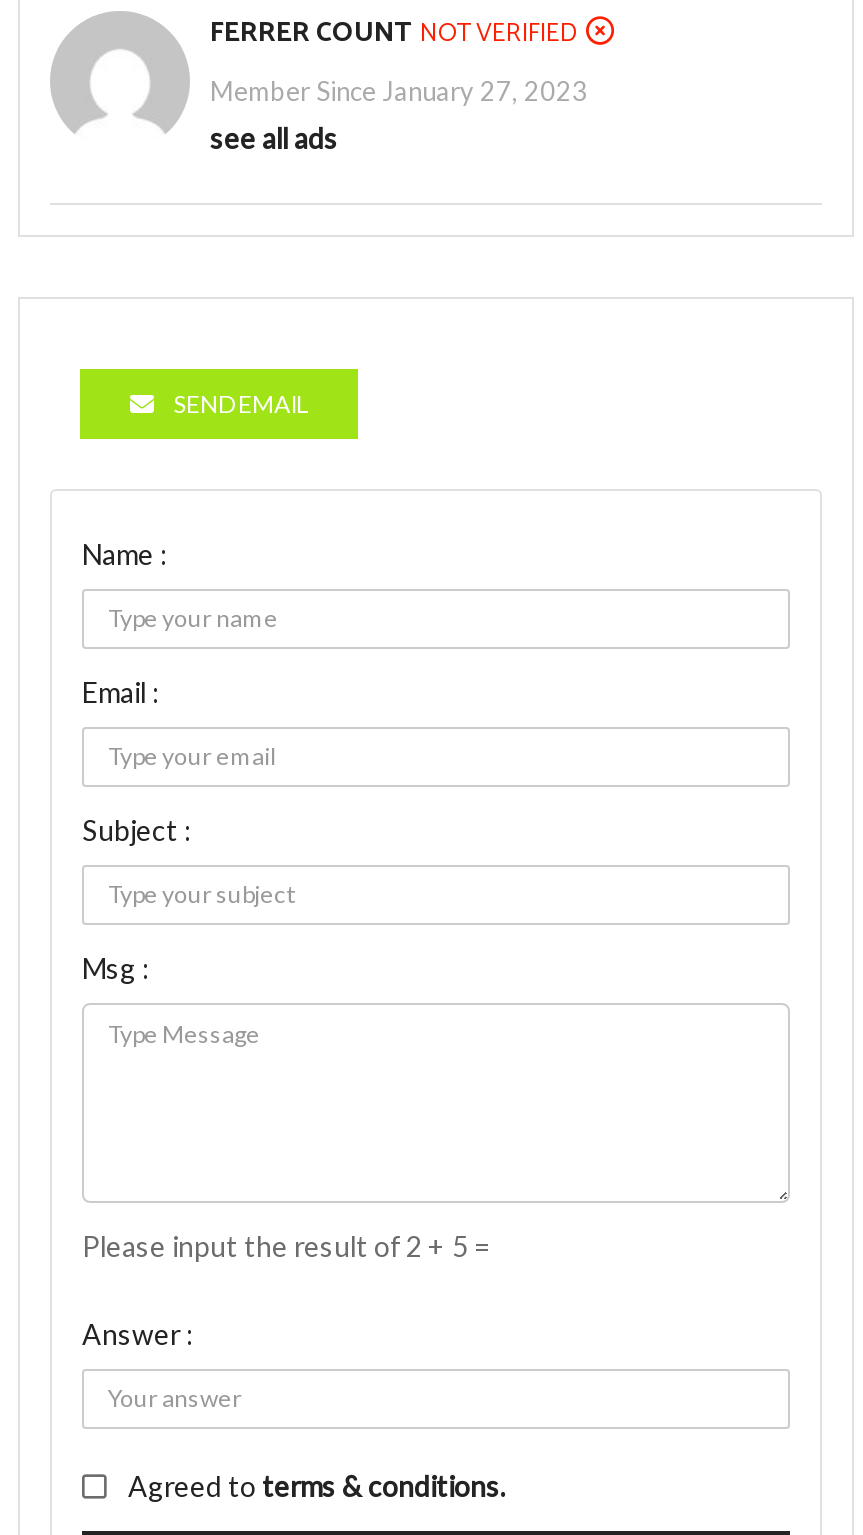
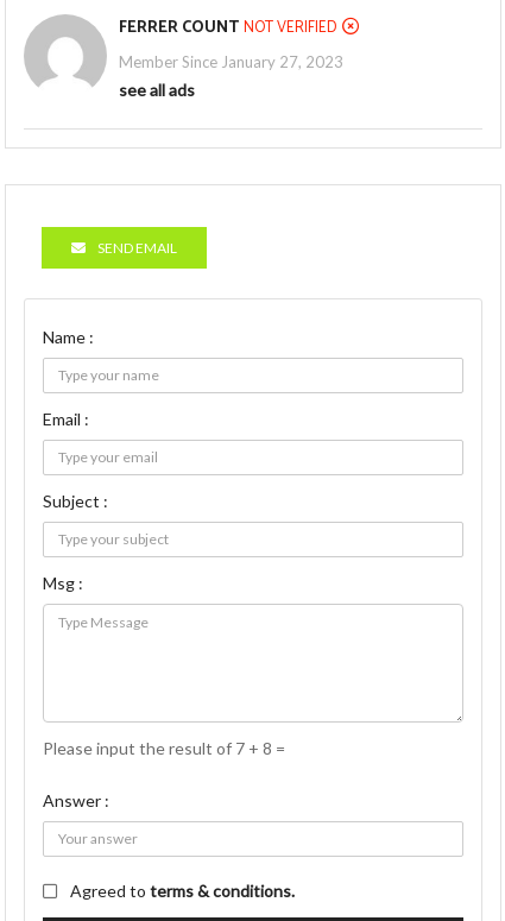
[82,1229,490,1263] Please input the result of 2 + 5 = -> [43,738,285,758] Please input the result of 7 + 8 =

